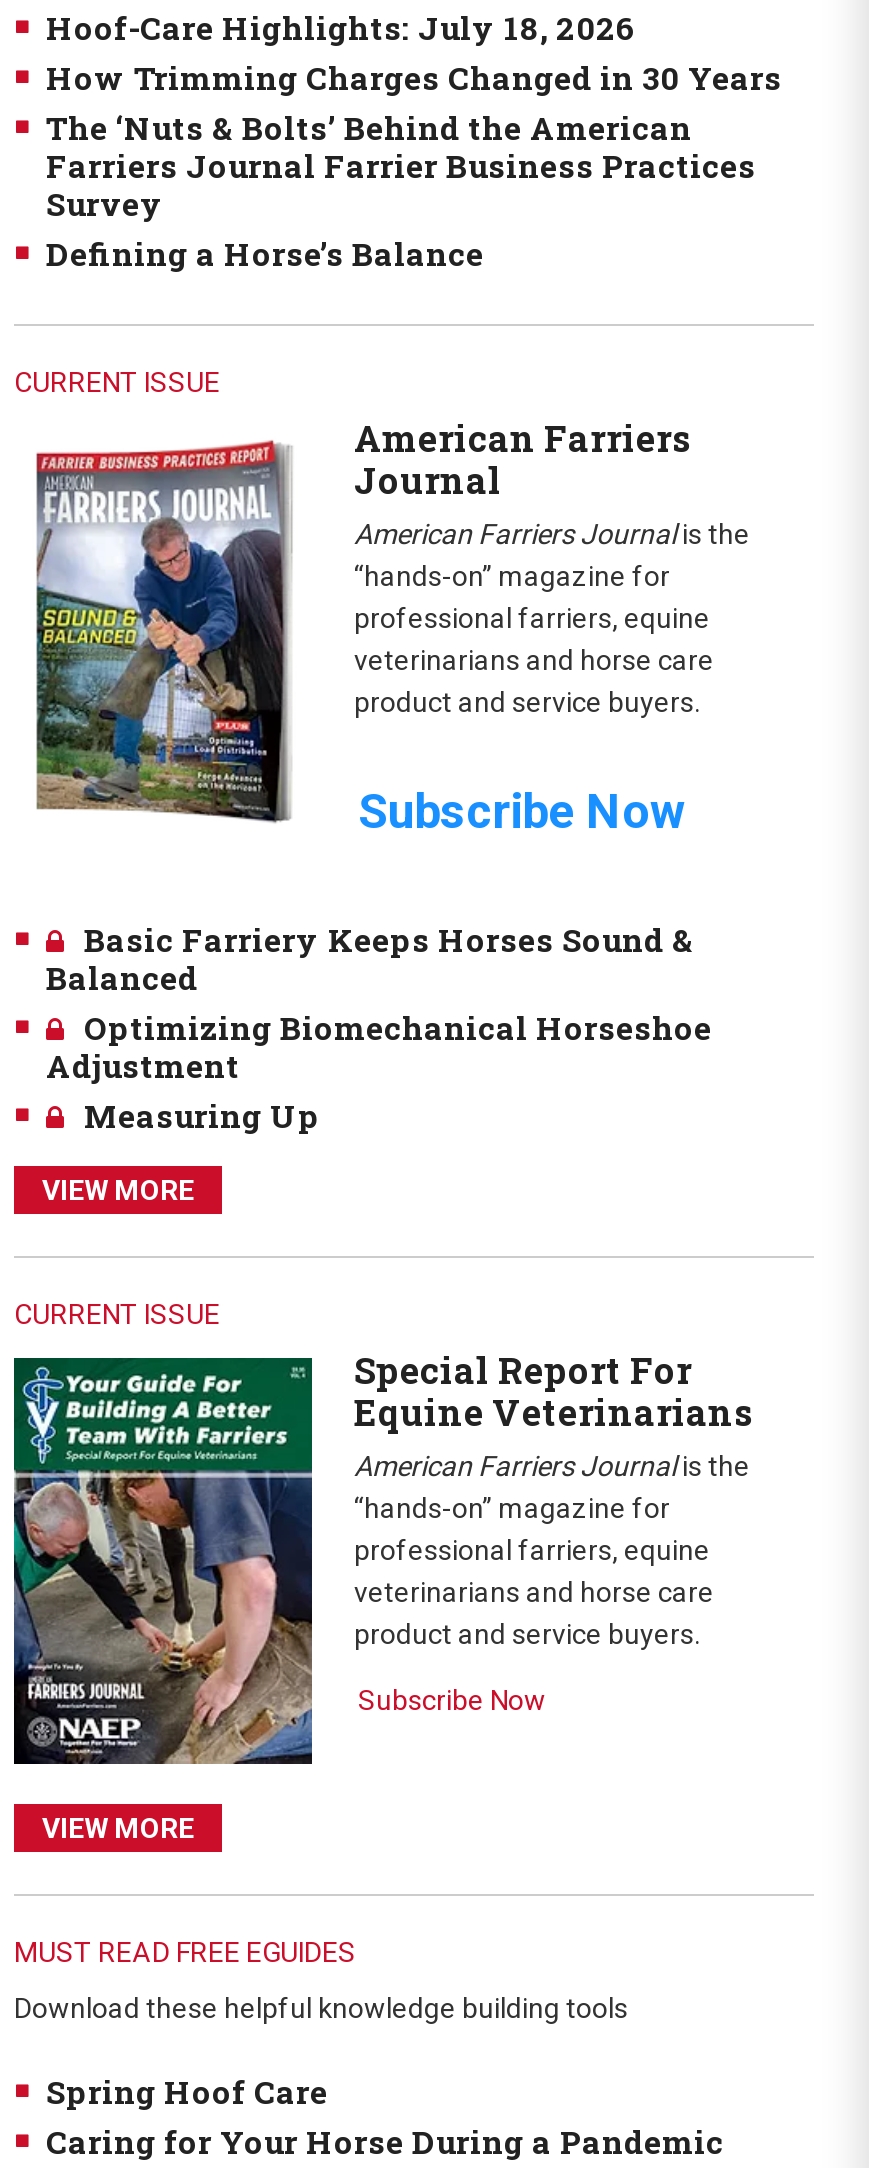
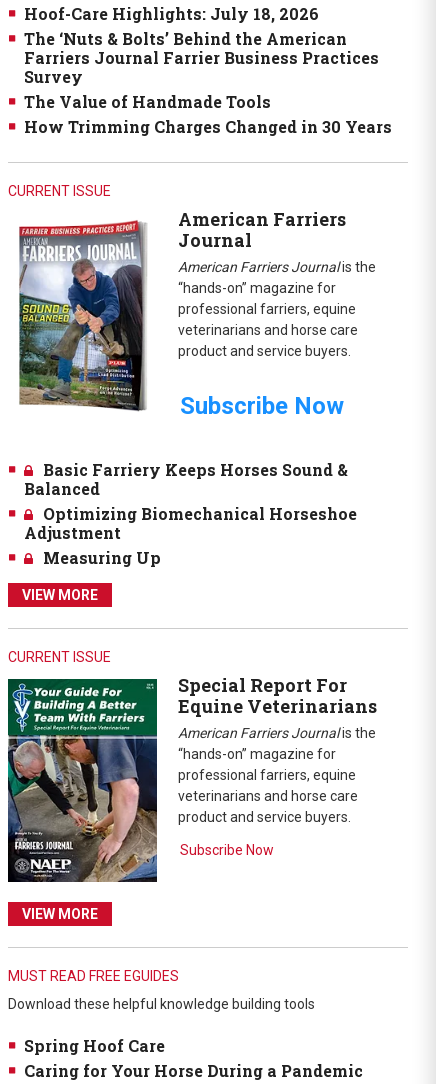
moved [46,56,782,98] -> [24,116,392,137]: How Trimming Charges Changed in 30 Years
moved [46,106,756,224] -> [24,28,379,87]: The ‘Nuts & Bolts’ Behind the American | Farriers Journal Farrier Business Practices | Survey
[46,232,484,274] Defining a Horse’s Balance -> [24,91,271,112] The Value of Handmade Tools

